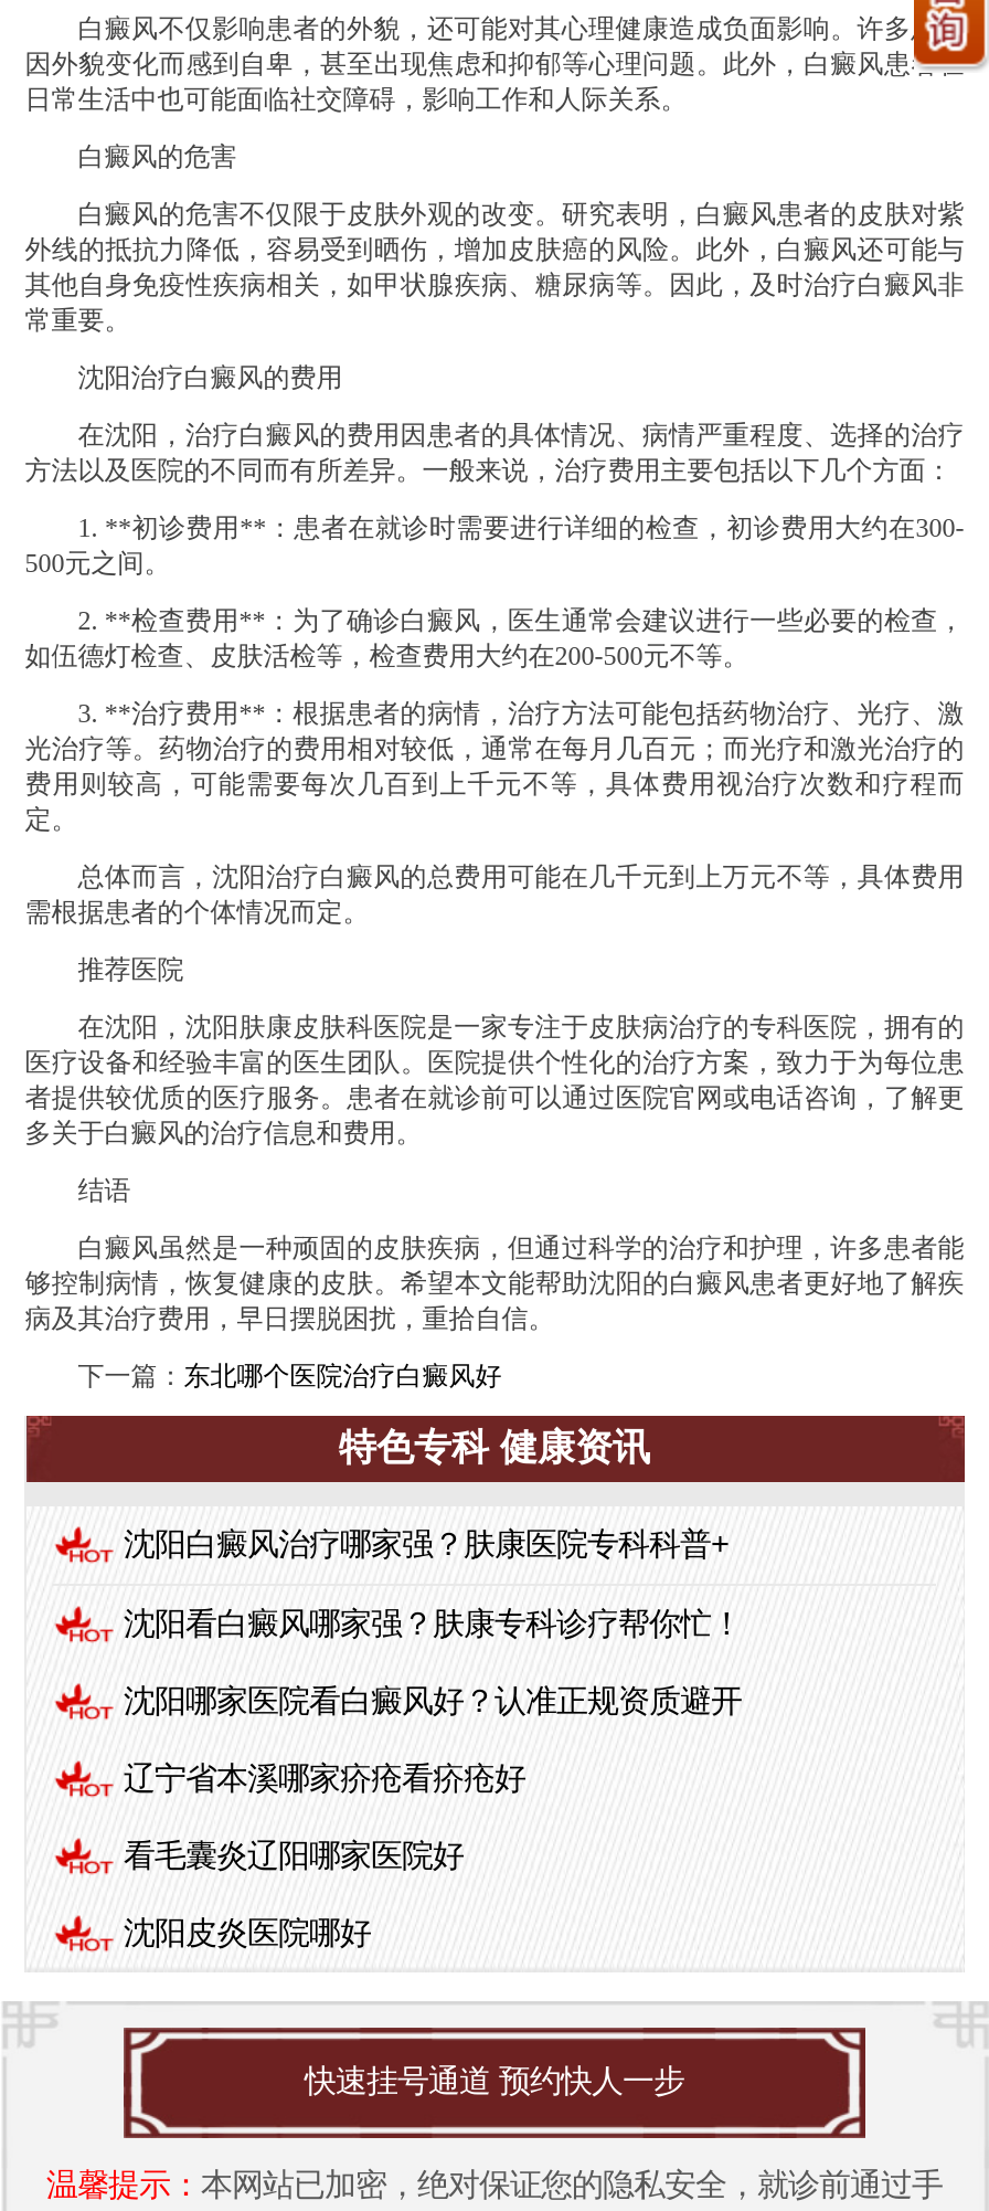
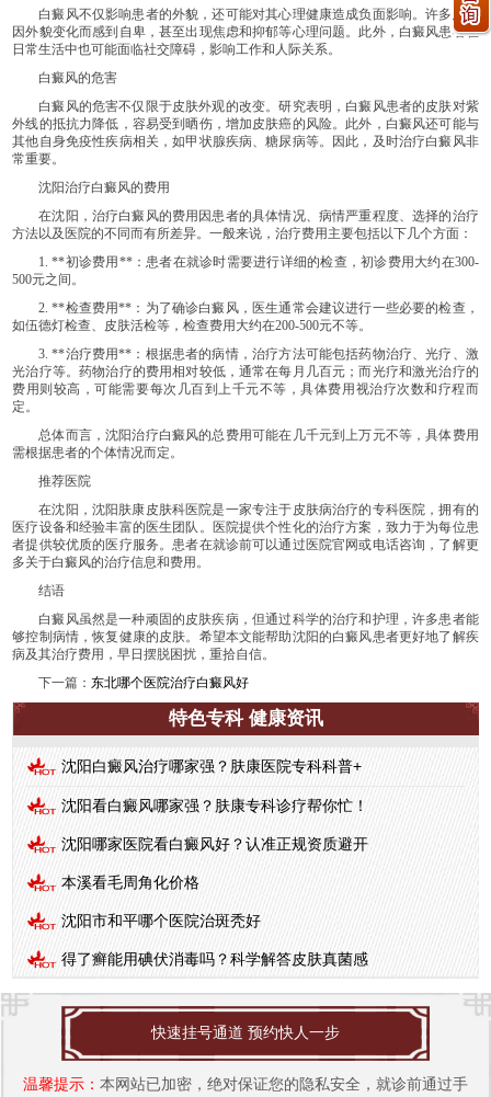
[124,1760,525,1795] 辽宁省本溪哪家疥疮看疥疮好 -> [61,873,199,891] 本溪看毛周角化价格
[124,1837,464,1873] 看毛囊炎辽阳哪家医院好 -> [61,912,261,929] 沈阳市和平哪个医院治斑秃好
[124,1915,371,1950] 沈阳皮炎医院哪好 -> [61,950,368,967] 得了癣能用碘伏消毒吗？科学解答皮肤真菌感

